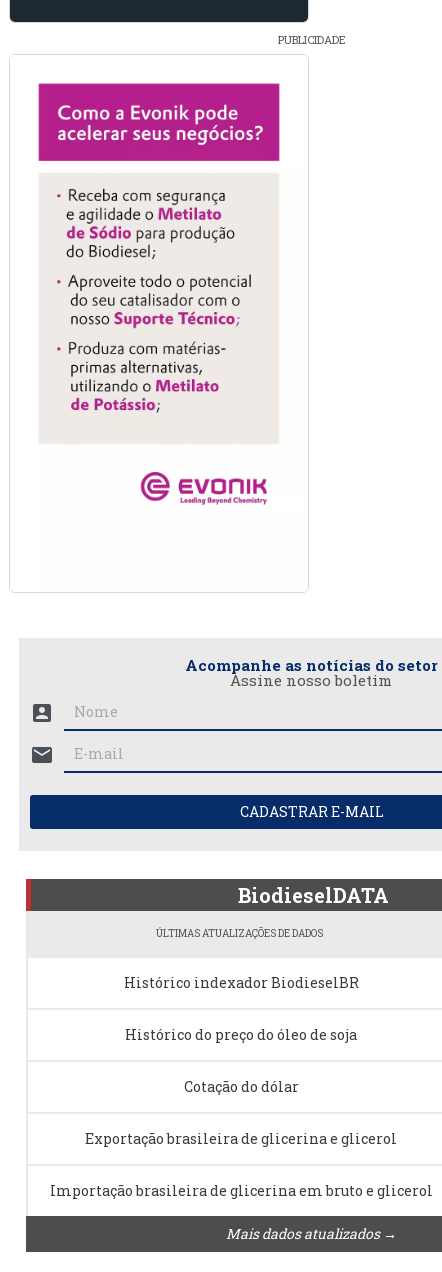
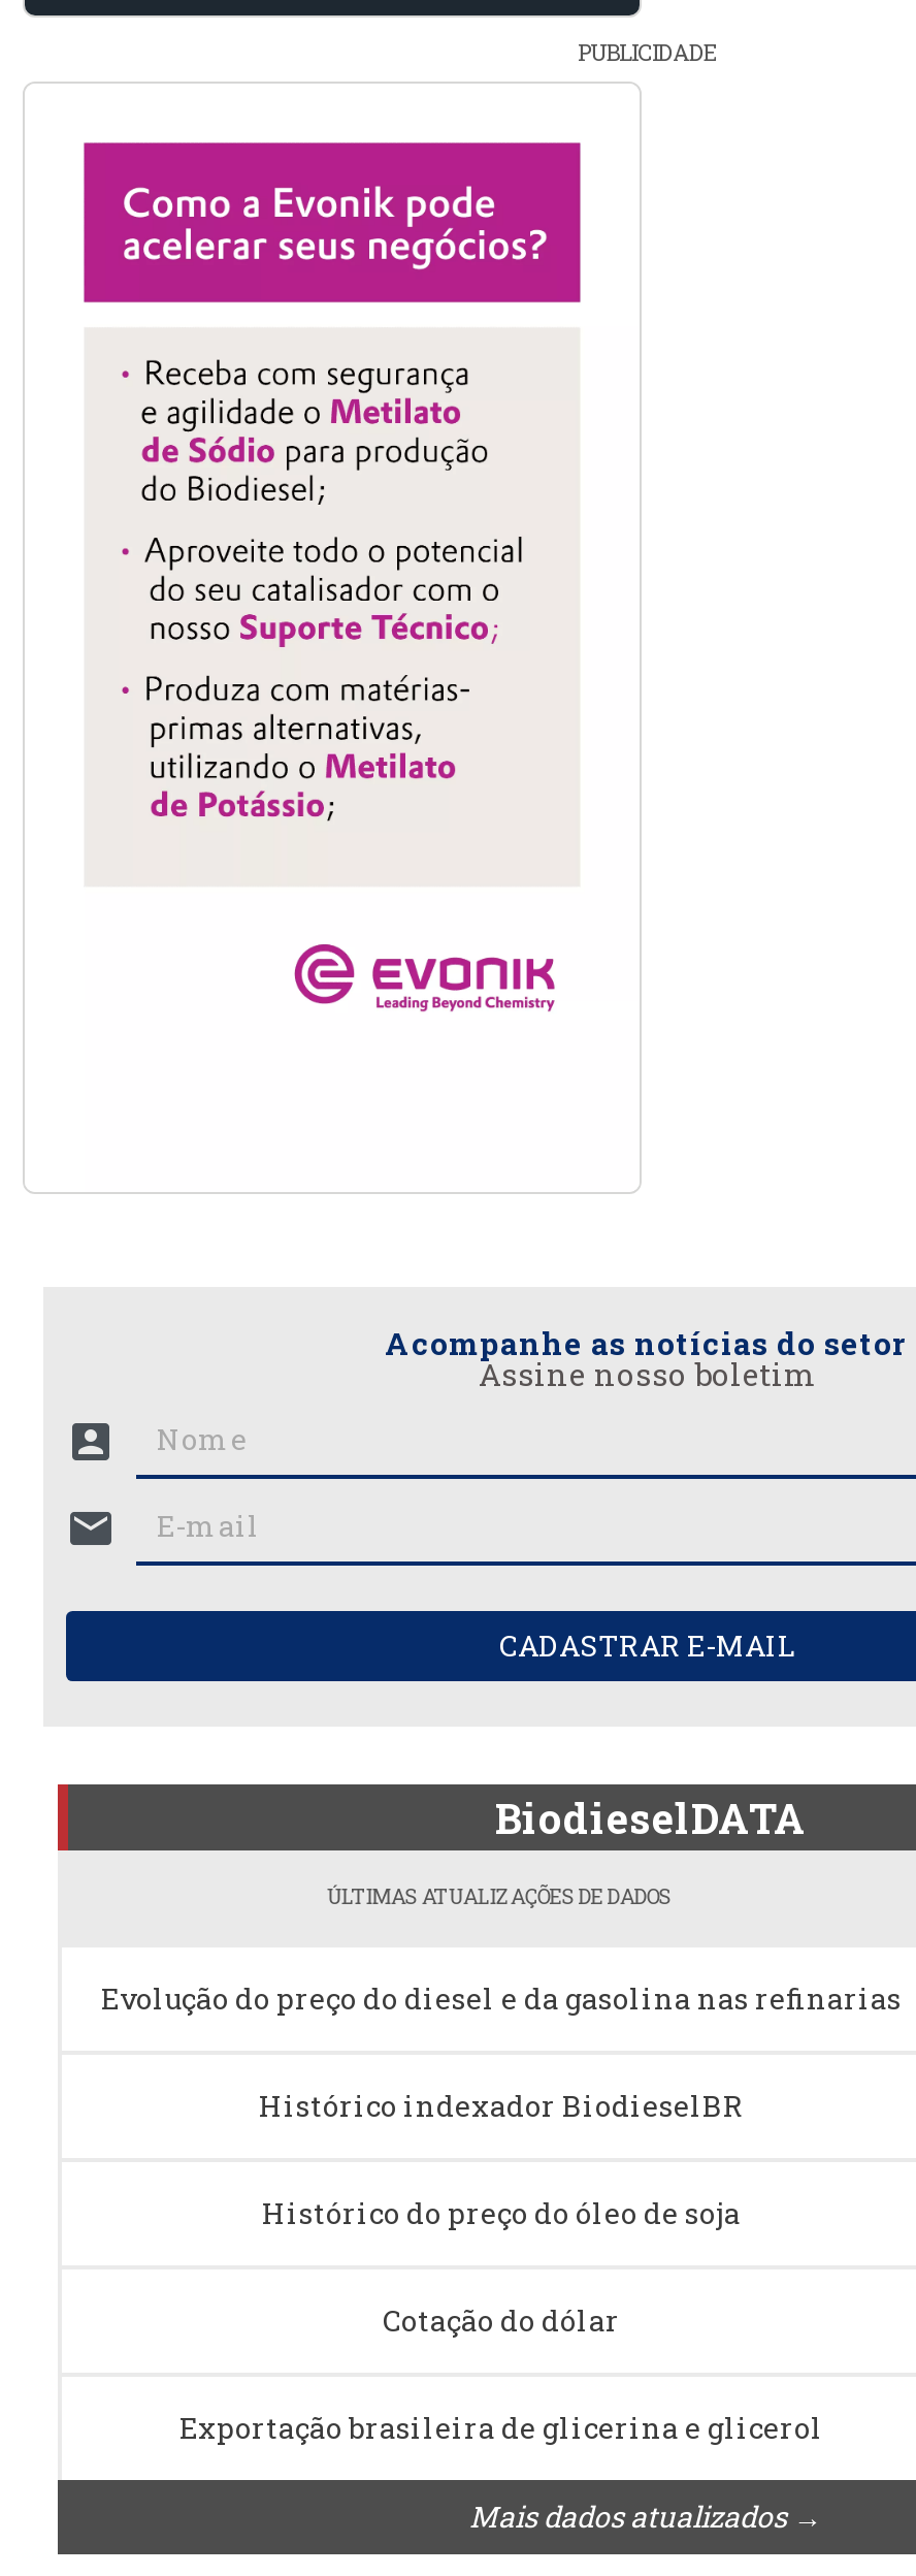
none -> [101,1978,902,2017] Evolução do preço do diesel e da gasolina nas refinarias
moved [85,973,397,1148] -> [179,2085,823,2446]: Histórico indexador BiodieselBR | Histórico do preço do óleo de soja | Cotação do dólar | Exportação brasileira de glicerina e glicerol
[49,1181,432,1200] Importação brasileira de glicerina em bruto e glicerol -> none

